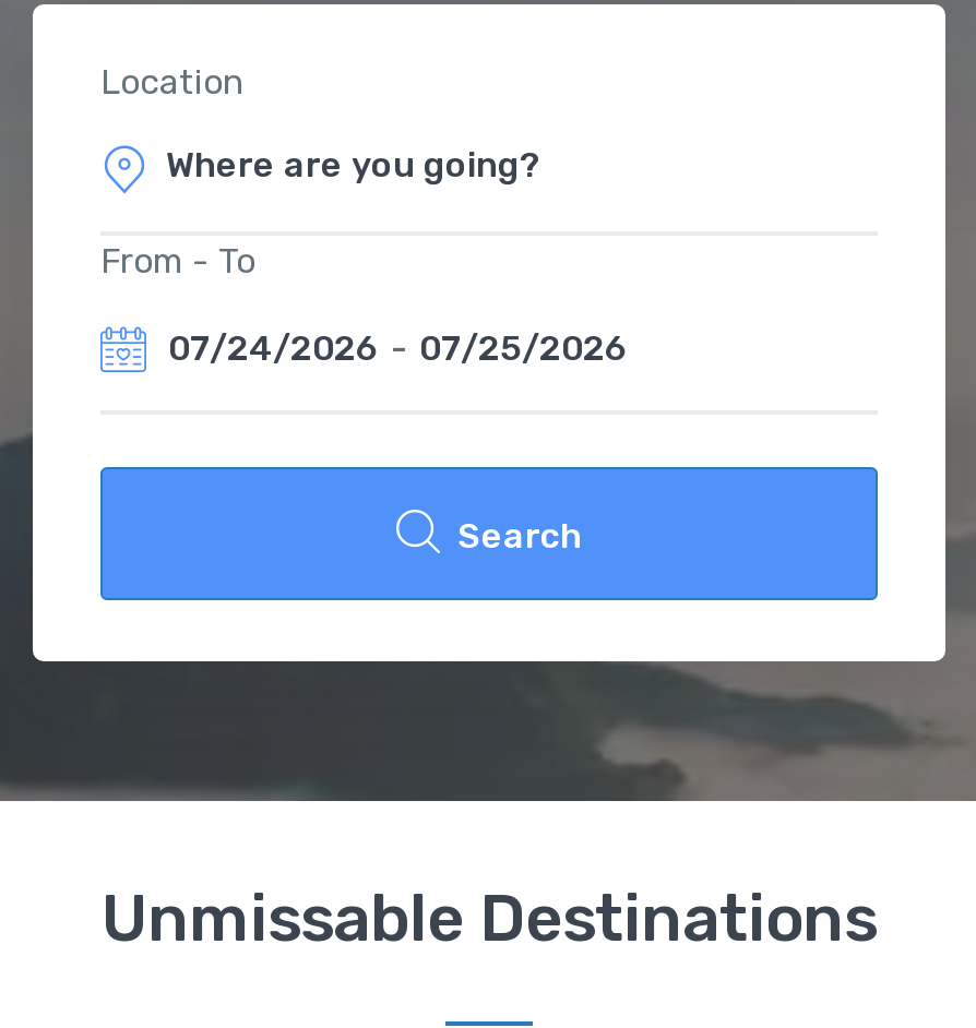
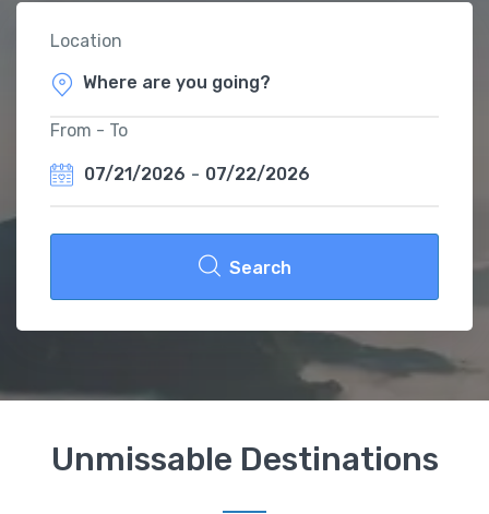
[168,327,629,369] 07/24/2026 - 07/25/2026 -> [84,164,310,184] 07/21/2026 - 07/22/2026

